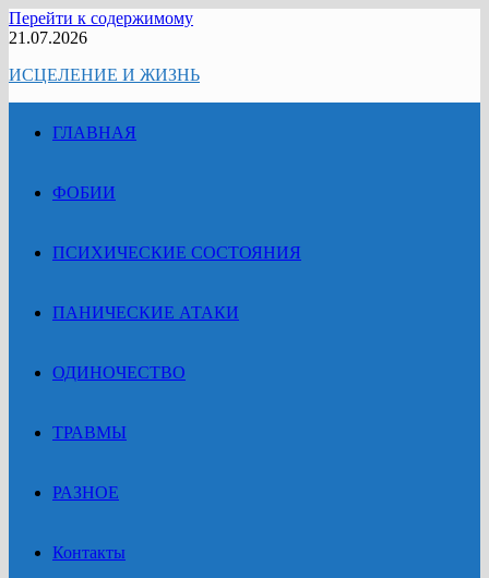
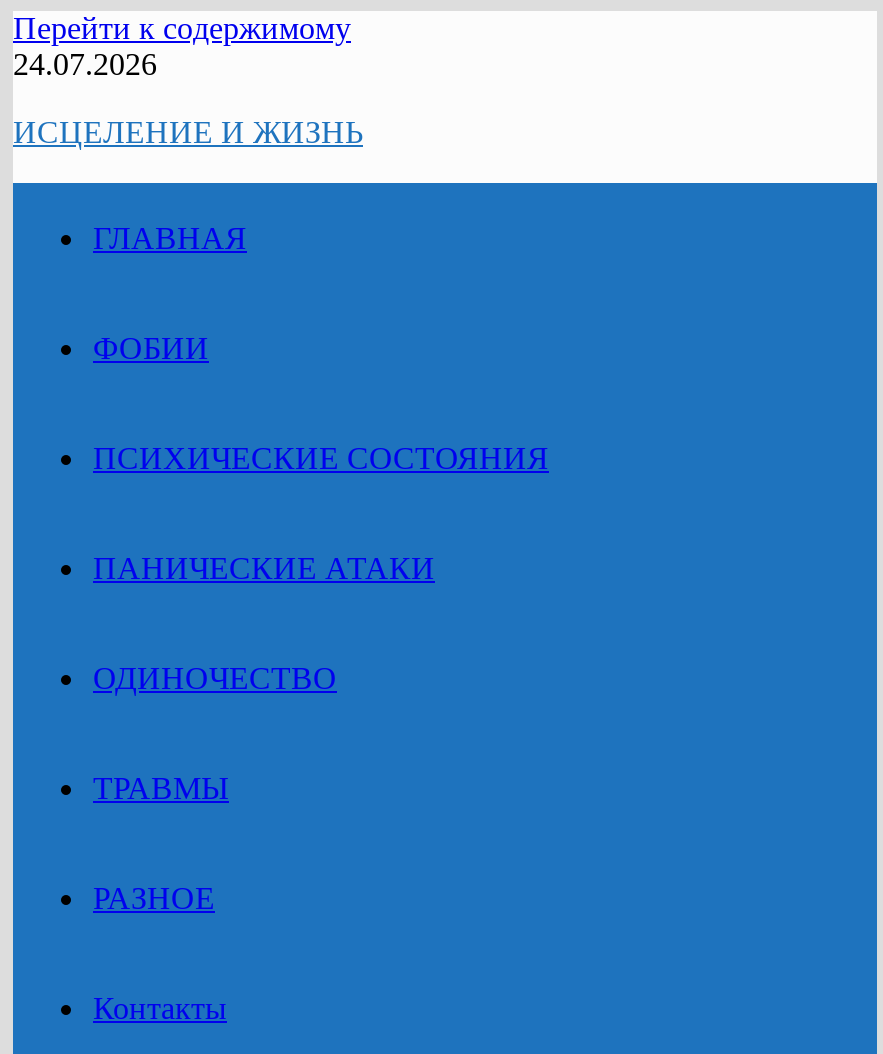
[9,28,87,47] 21.07.2026 -> [13,47,157,81] 24.07.2026

